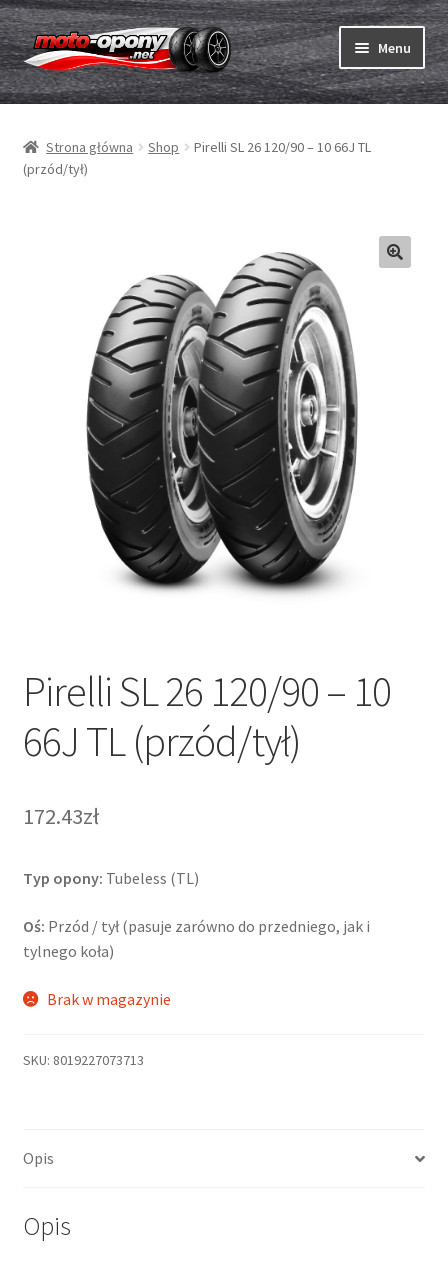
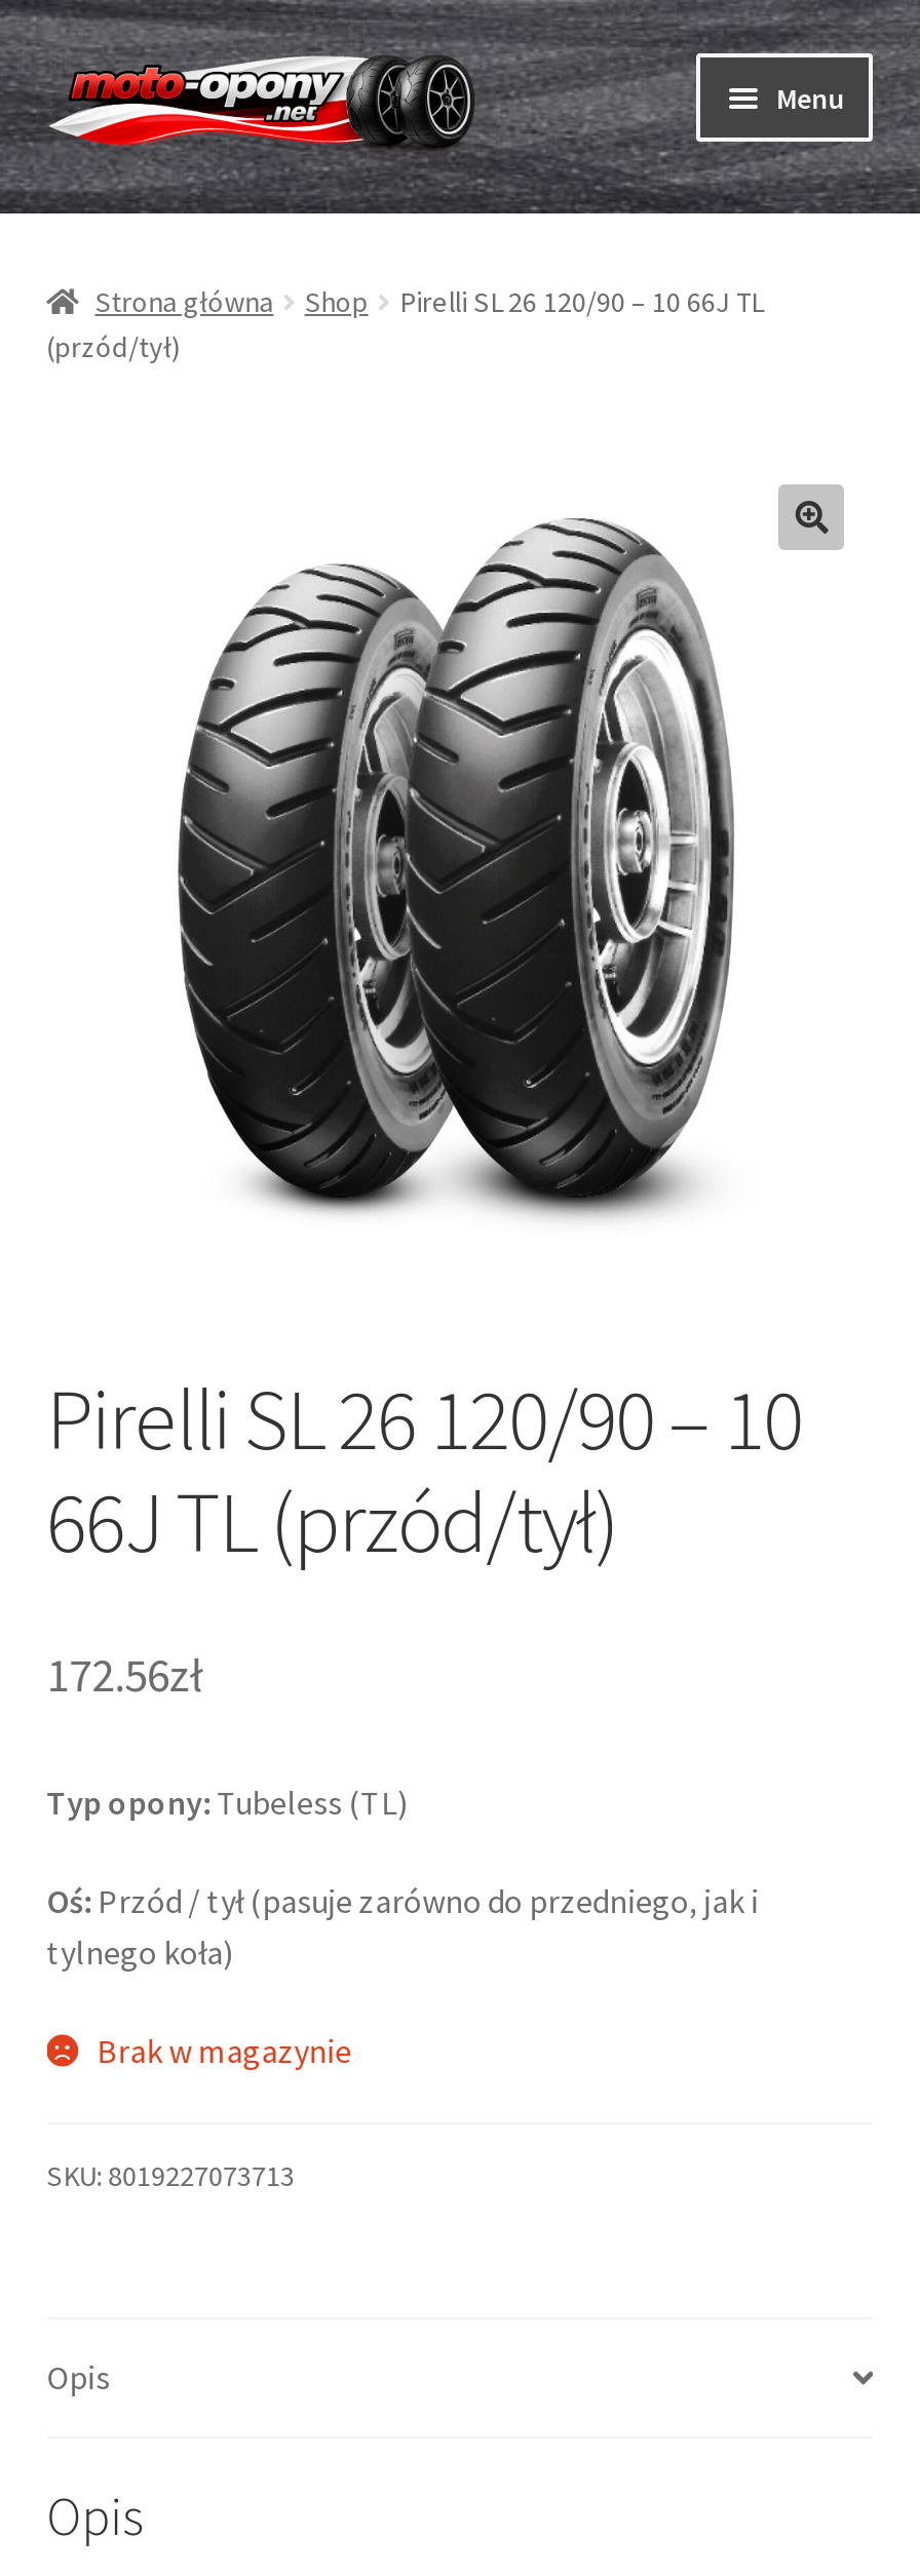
[23,802,99,830] 172.43zł -> [46,1647,202,1704] 172.56zł

